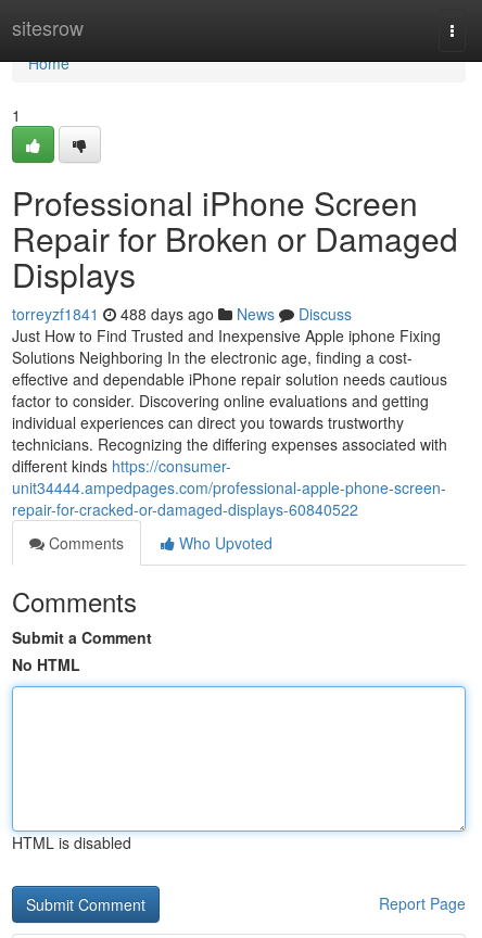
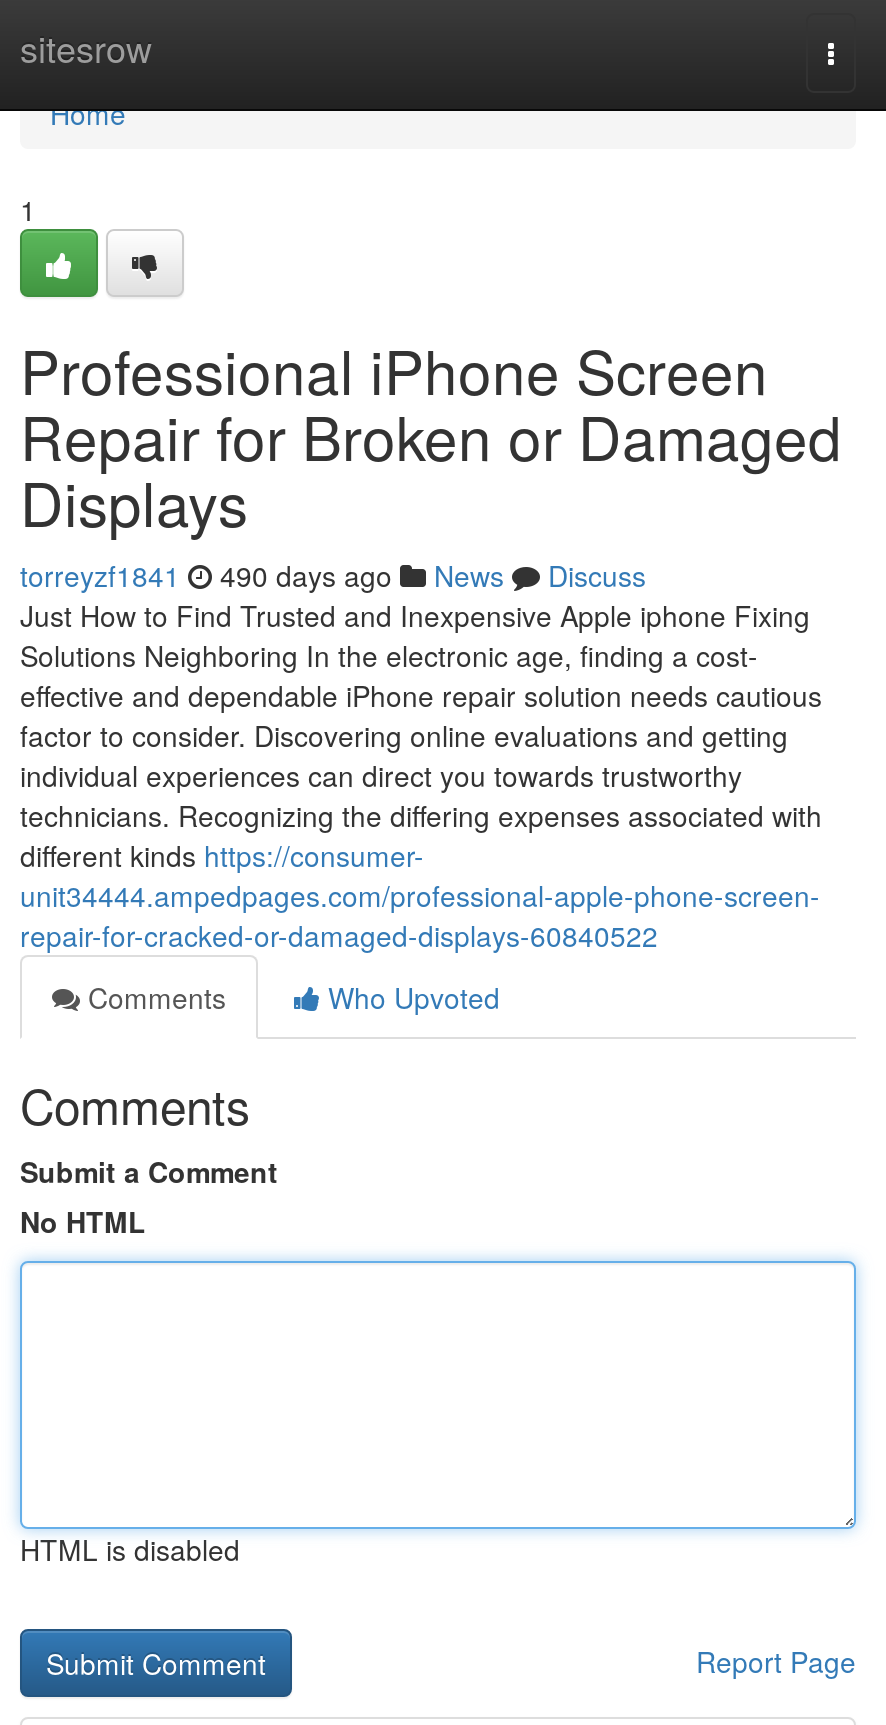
[12,303,352,325] torreyzf1841 488 days ago News Discuss -> [20,555,646,595] torreyzf1841 490 days ago News Discuss

